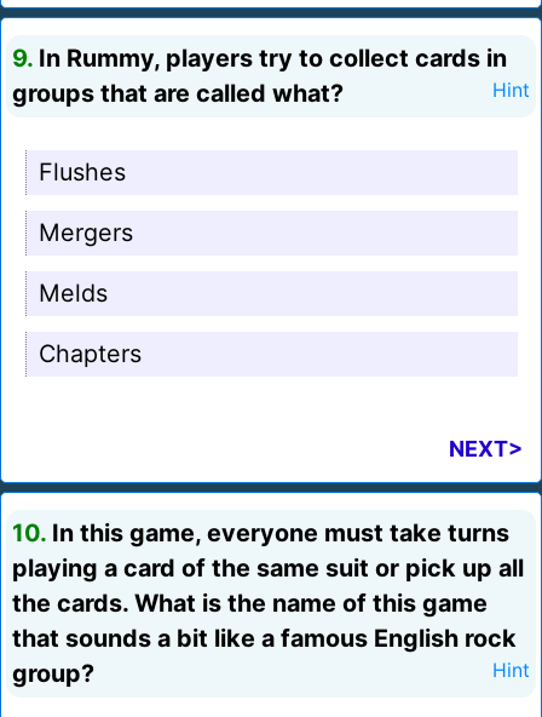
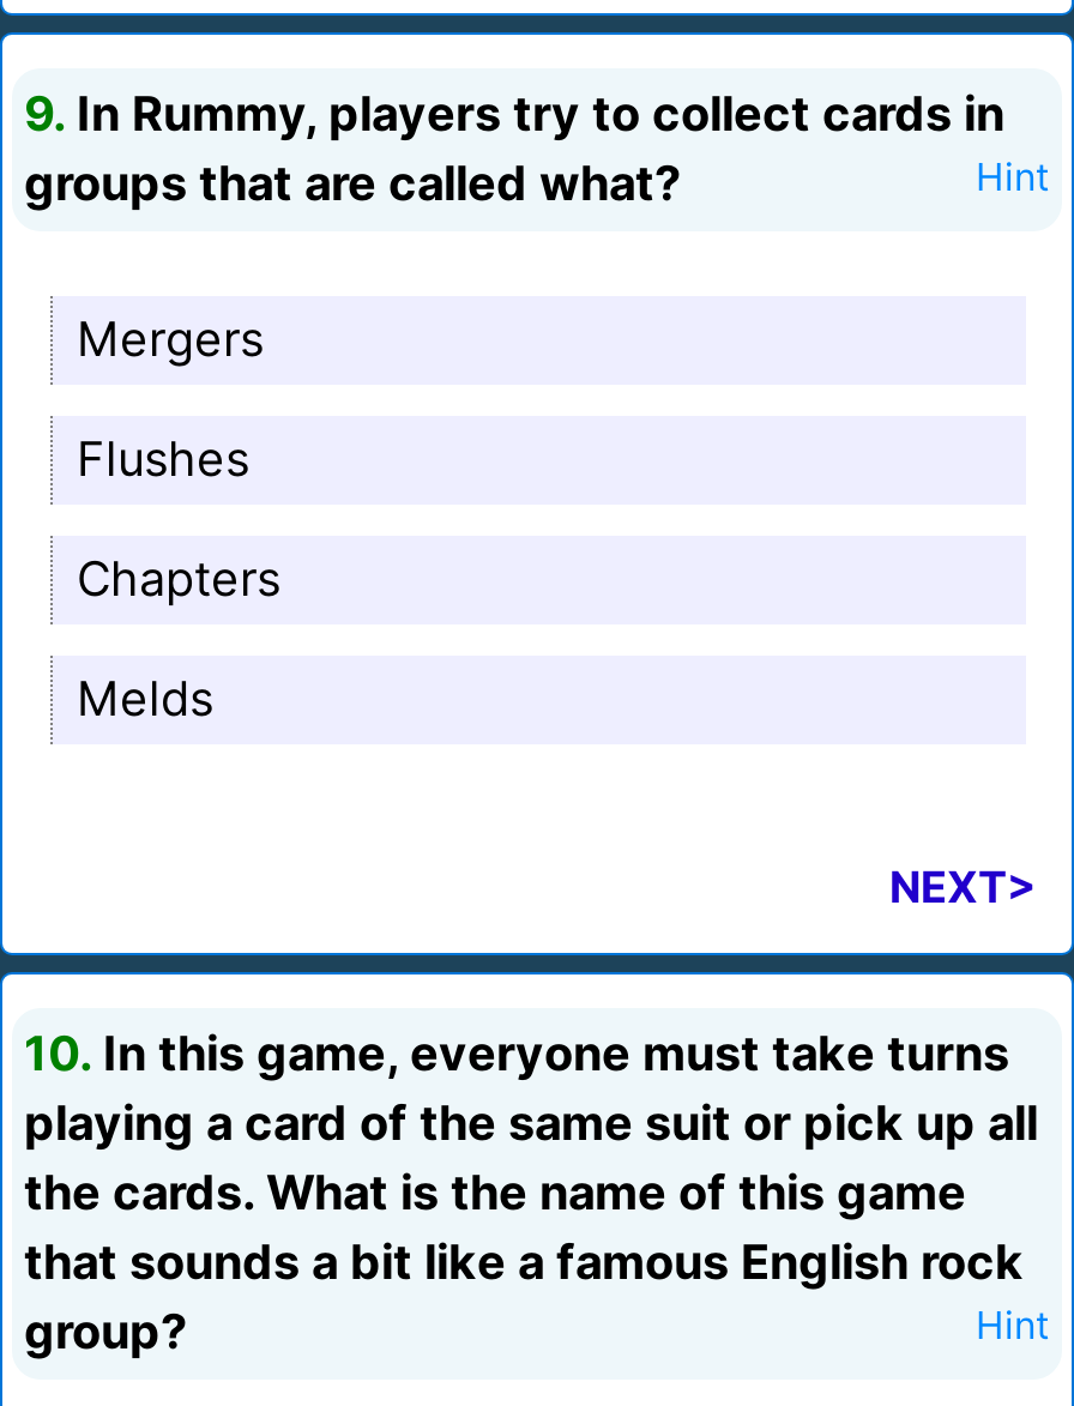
moved [39,157,126,187] -> [77,430,249,488]: Flushes
moved [39,218,133,247] -> [77,310,264,368]: Mergers
moved [39,279,108,308] -> [77,670,213,728]: Melds
moved [39,339,142,368] -> [77,550,280,608]: Chapters

